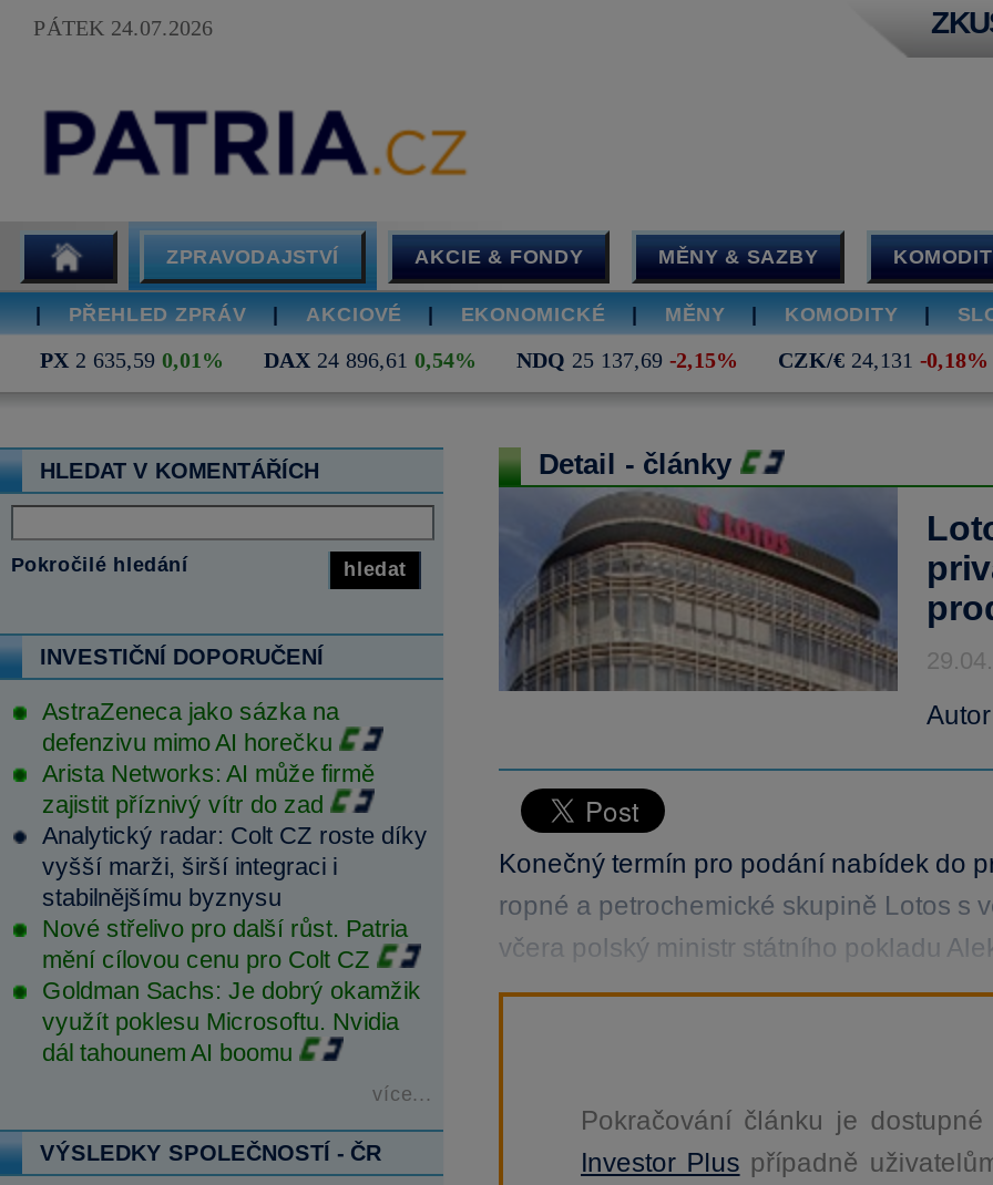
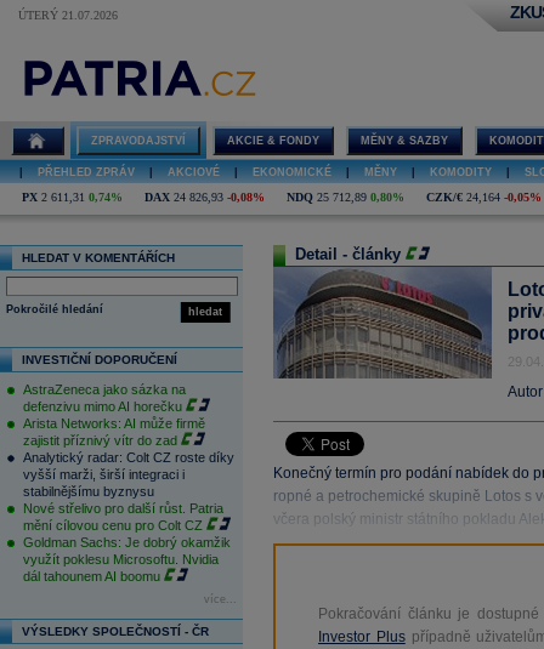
[33,16,213,40] PÁTEK 24.07.2026 -> [18,8,118,22] ÚTERÝ 21.07.2026
[40,348,224,372] PX 2 635,59 0,01% -> [22,190,123,204] PX 2 611,31 0,74%
[264,348,477,372] DAX 24 896,61 0,54% -> [144,190,265,204] DAX 24 826,93 -0,08%
[516,348,738,372] NDQ 25 137,69 -2,15% -> [287,190,404,204] NDQ 25 712,89 0,80%
[778,348,989,372] CZK/€ 24,131 -0,18% -> [426,190,542,204] CZK/€ 24,164 -0,05%

